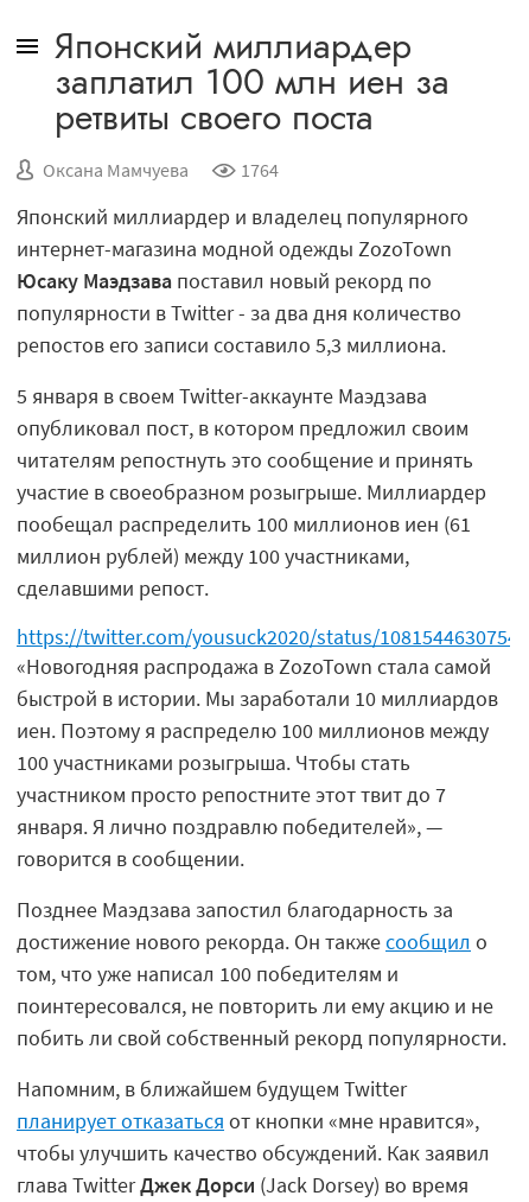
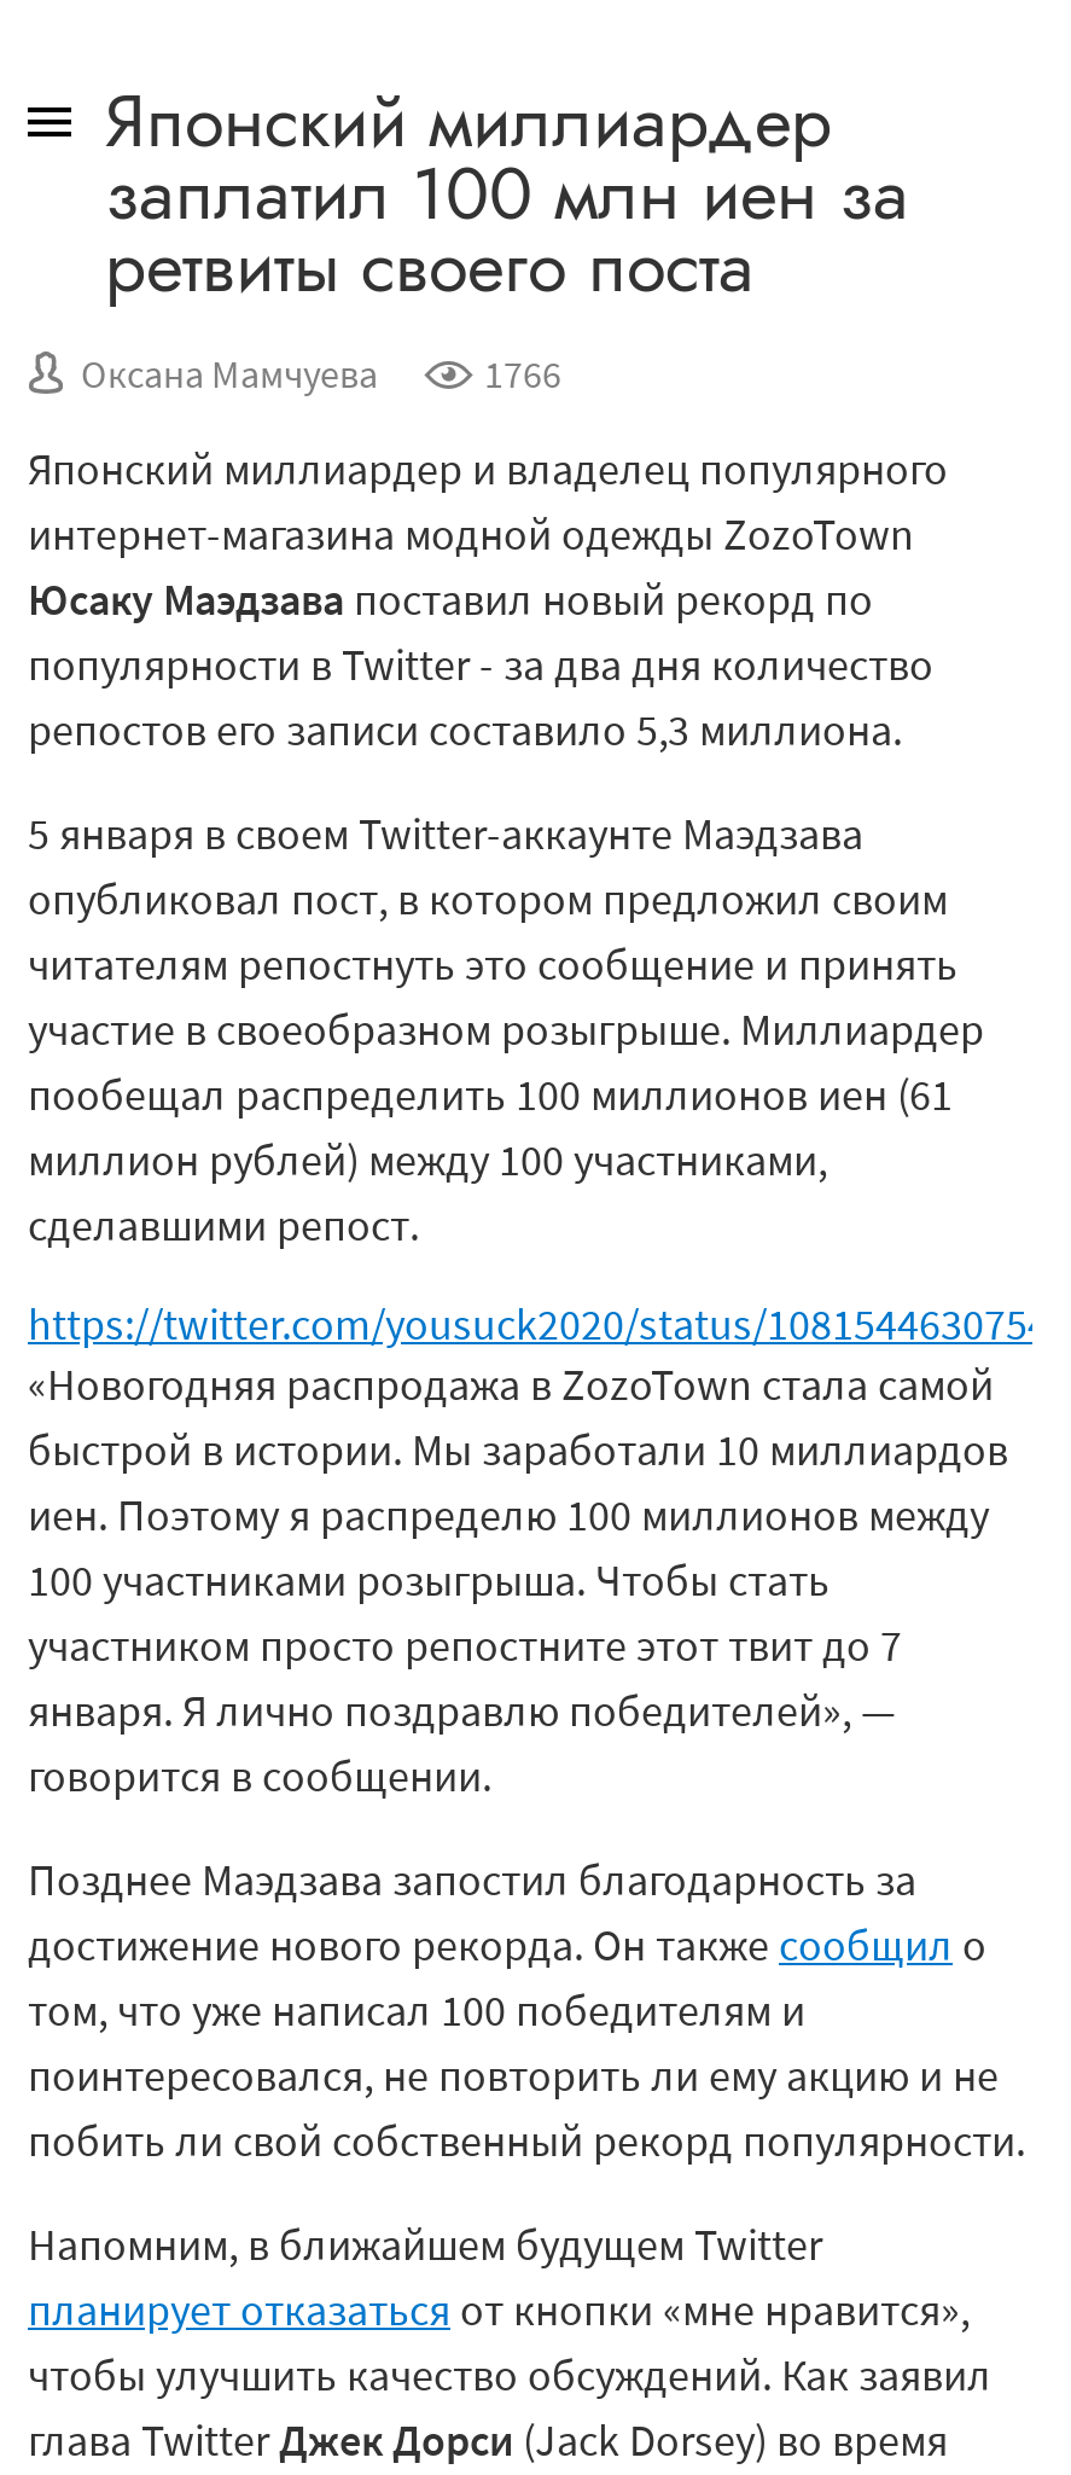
[241,158,279,182] 1764 -> [484,349,561,397] 1766

